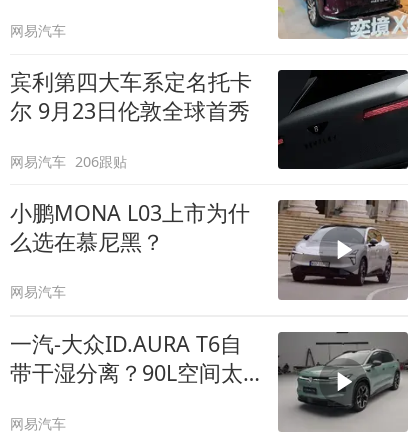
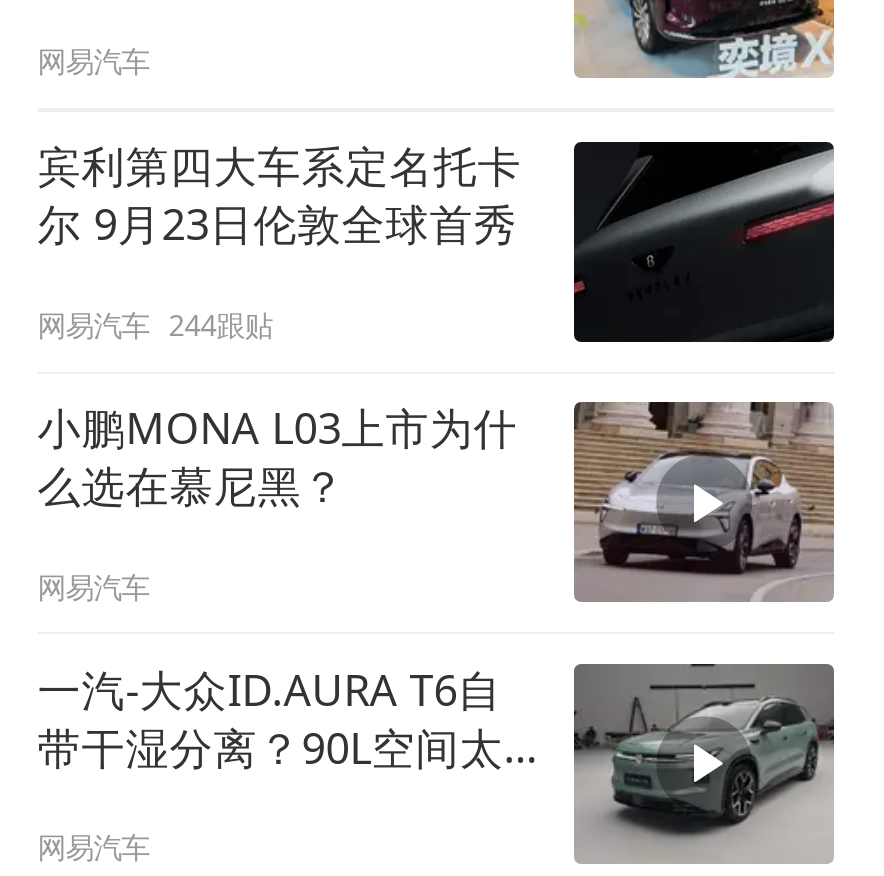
[10,152,127,171] 网易汽车 206跟贴 -> [37,305,273,343] 网易汽车 244跟贴

